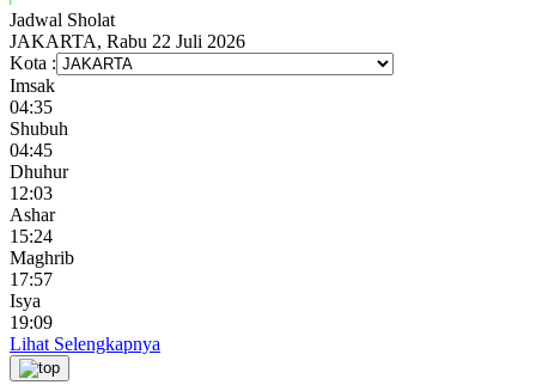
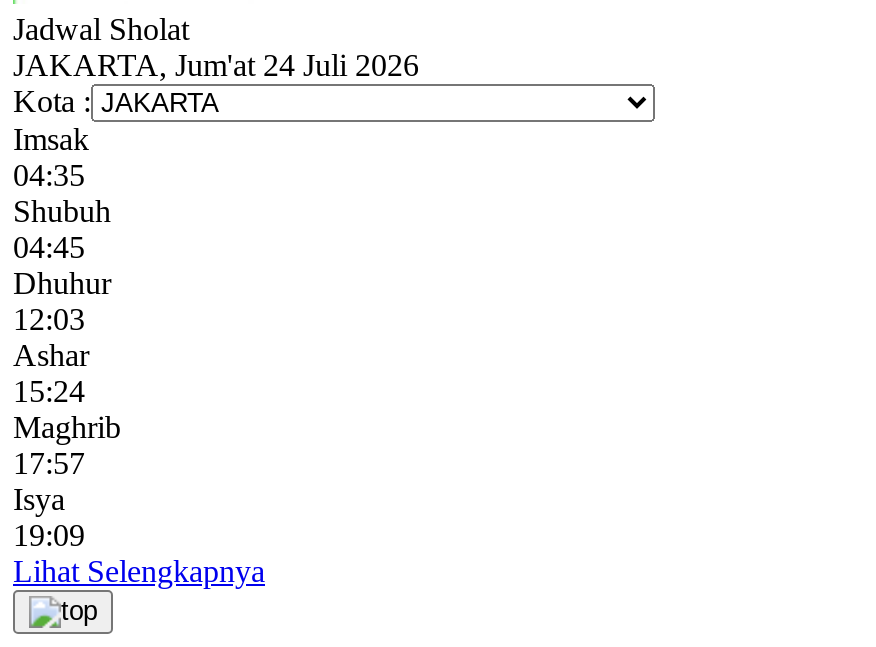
[10,31,245,52] JAKARTA, Rabu 22 Juli 2026 -> [13,48,419,82] JAKARTA, Jum'at 24 Juli 2026

